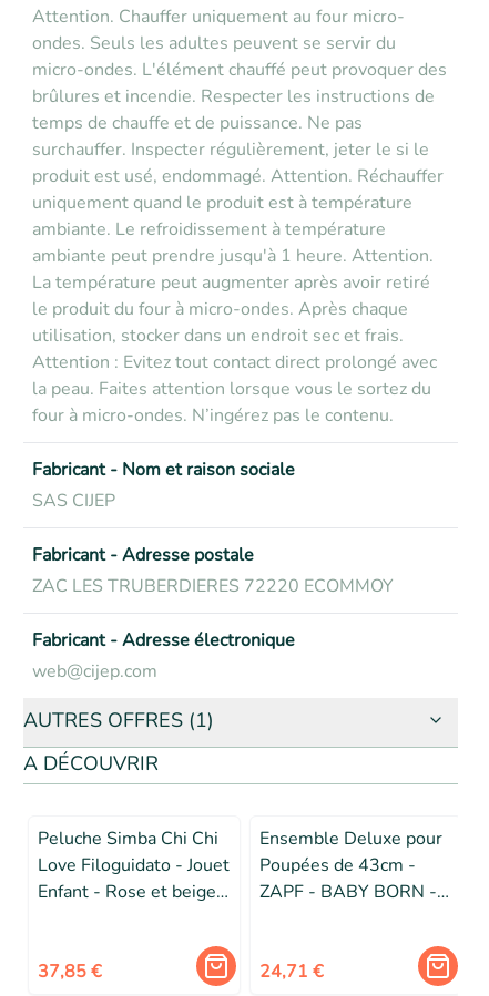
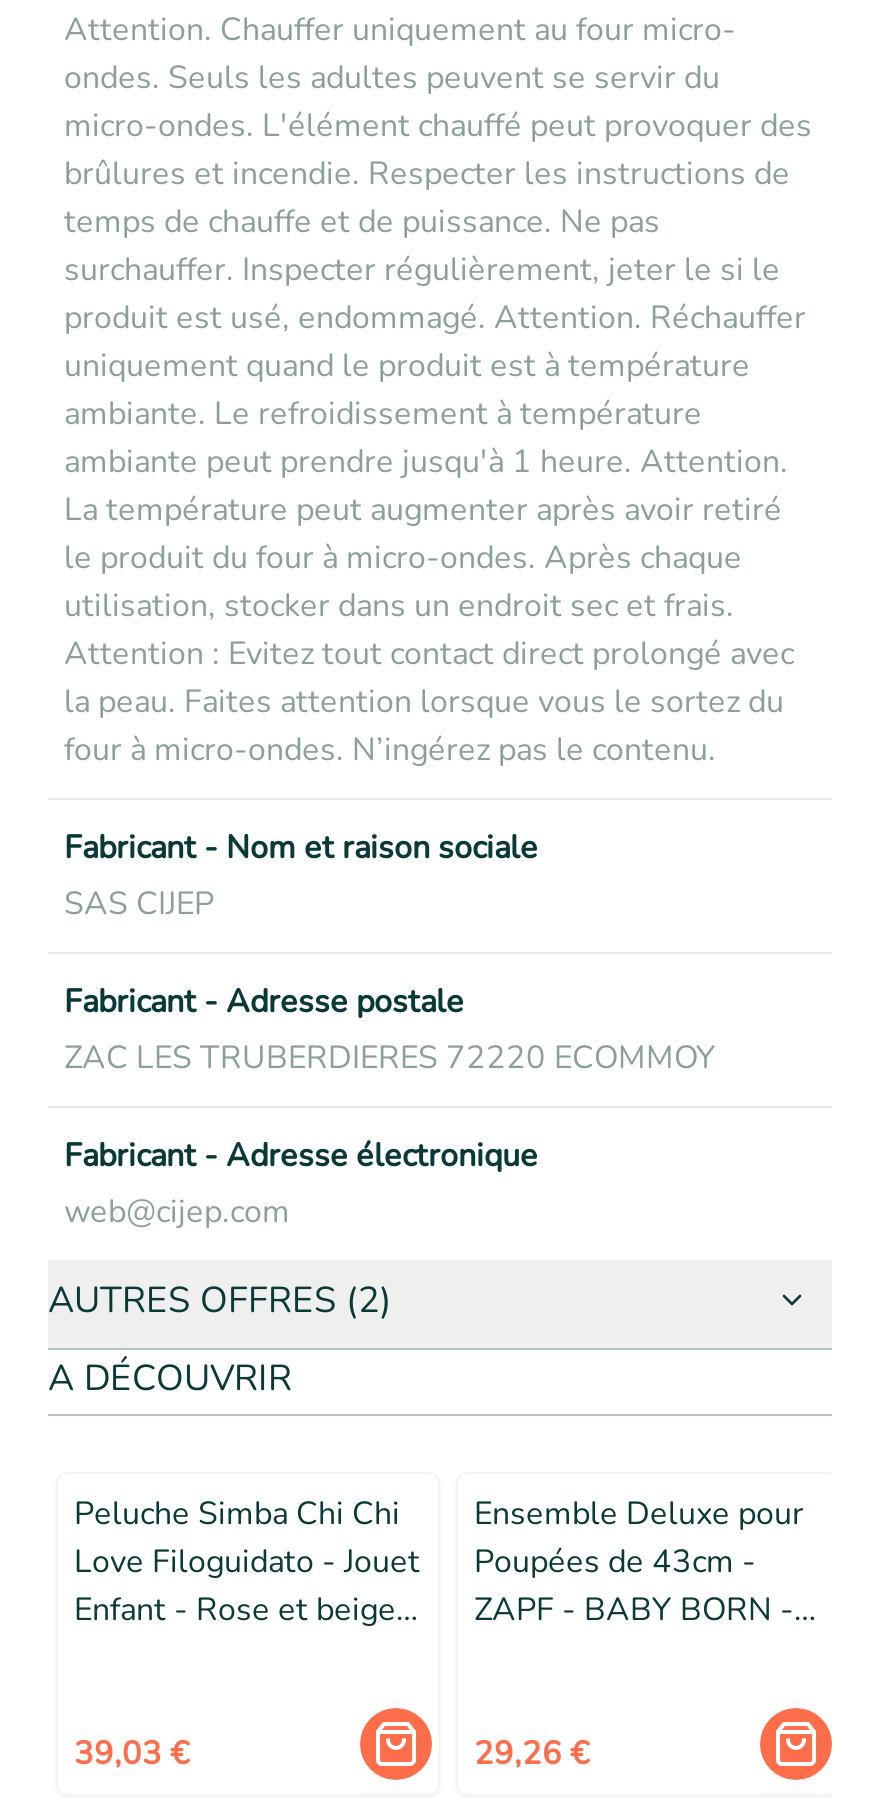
[23,707,214,733] AUTRES OFFRES (1) -> [48,1276,392,1324] AUTRES OFFRES (2)
[38,959,102,984] 37,85 € -> [74,1732,190,1776] 39,03 €
[259,959,324,984] 24,71 € -> [474,1732,590,1776] 29,26 €

